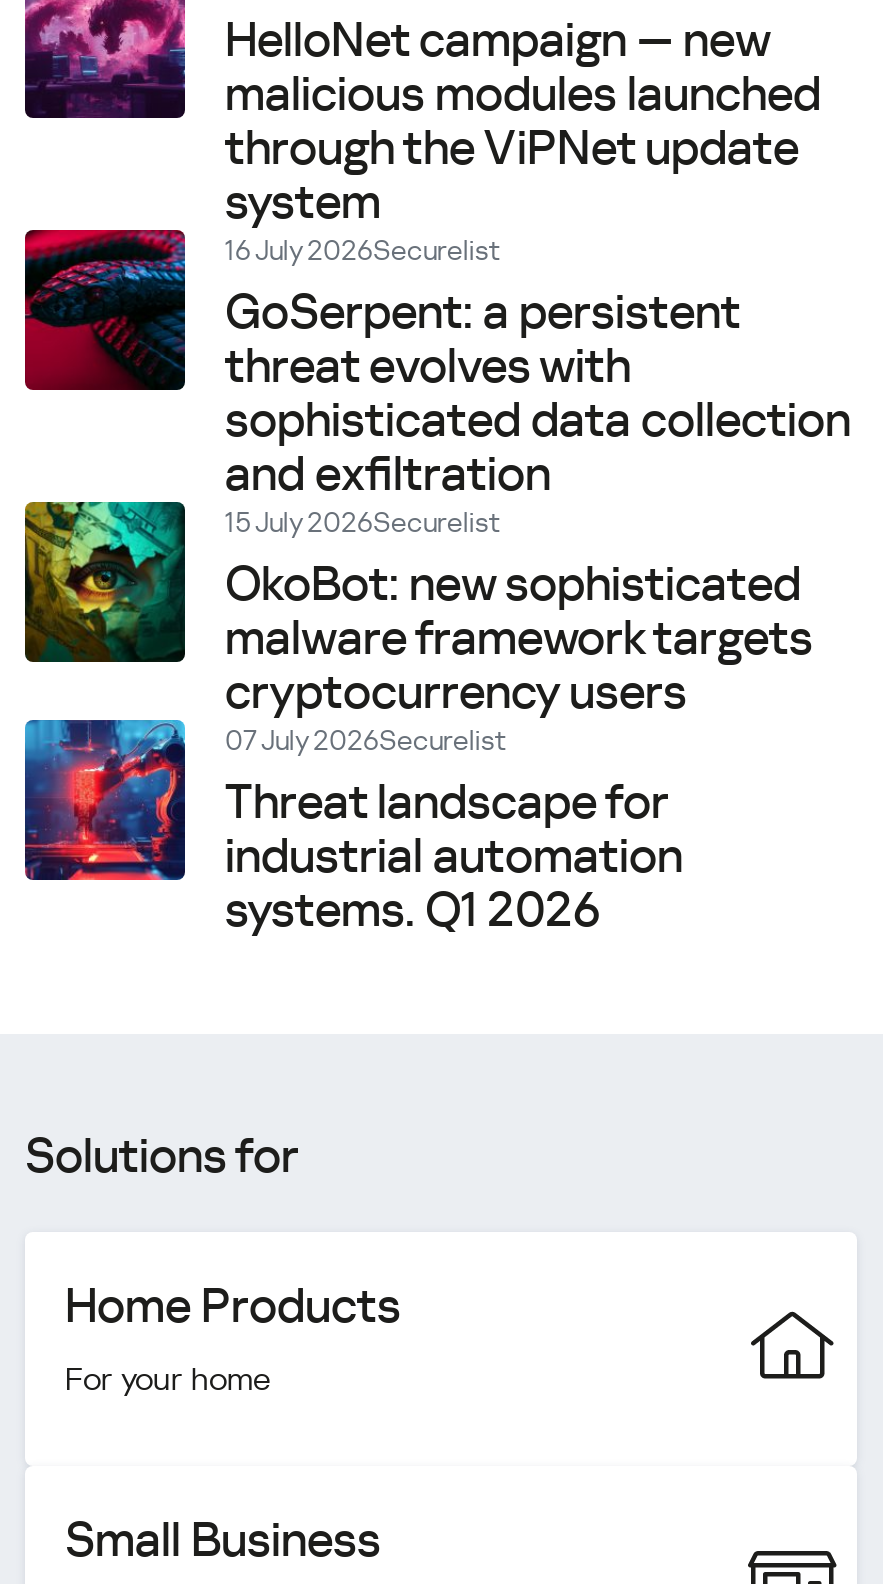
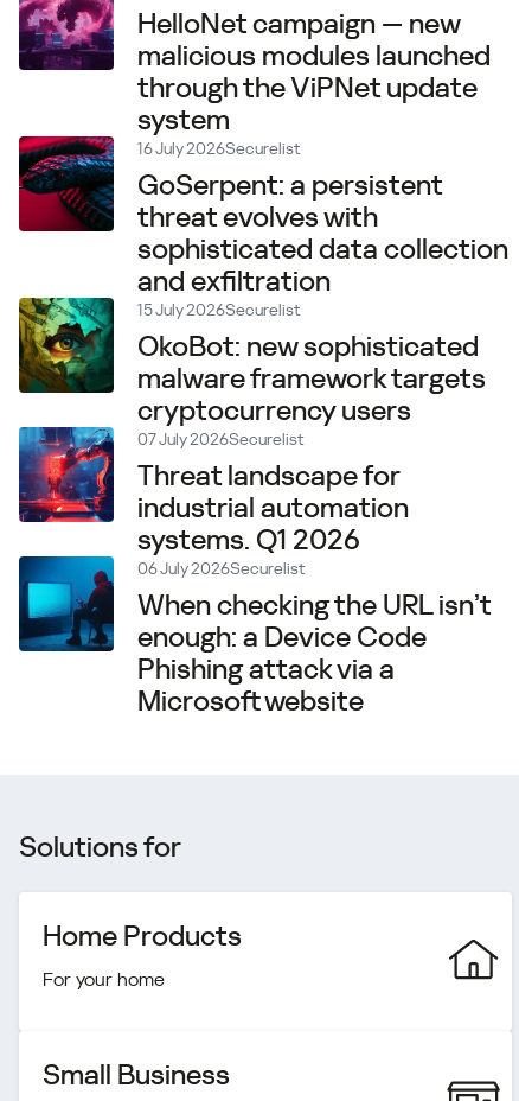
none -> [18,555,491,718] [image] | 06 July 2026Securelist | When checking the URL isn’t | enough: a Device Code | Phishing attack via a | Microsoft website

